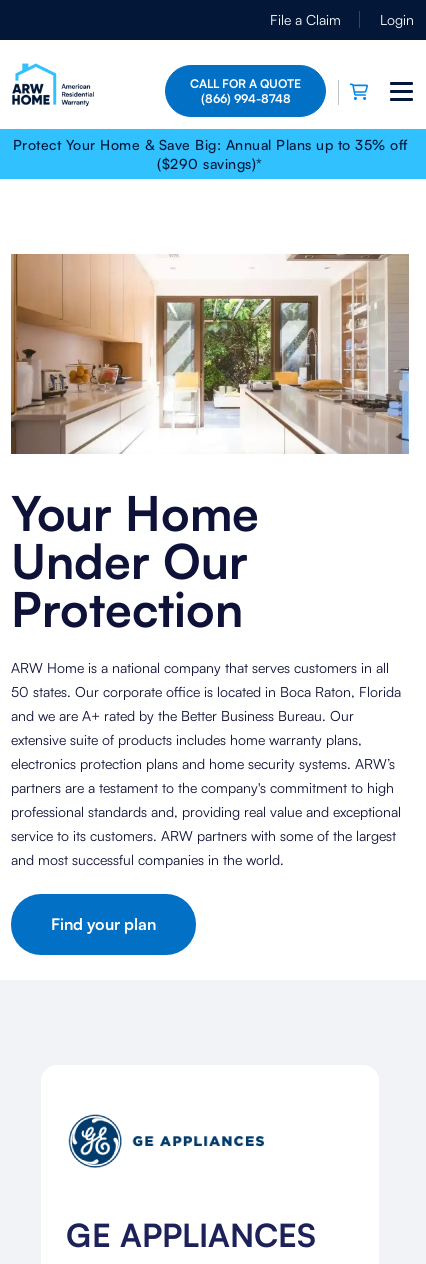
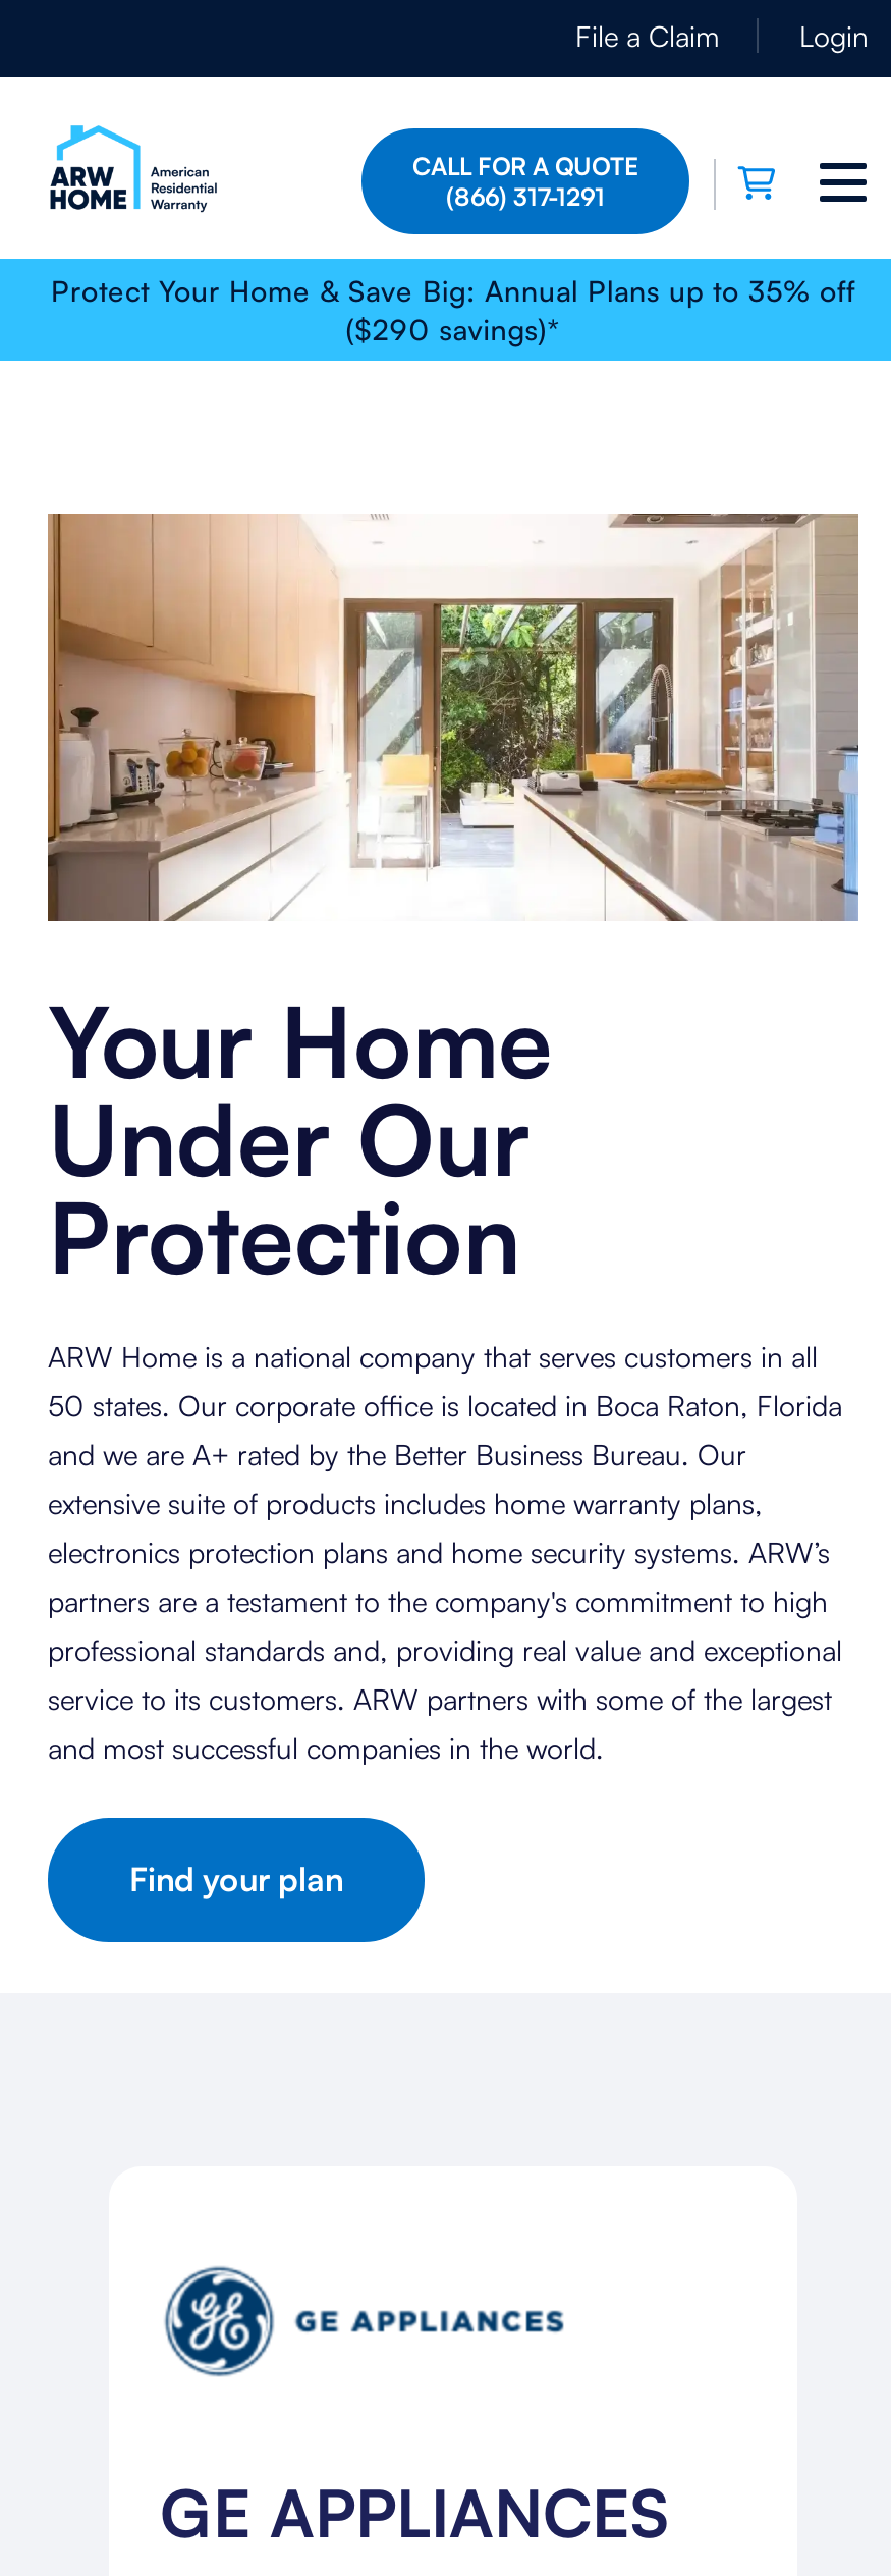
[200,91,290,106] (866) 994-8748 -> [446,181,605,212] (866) 317-1291

